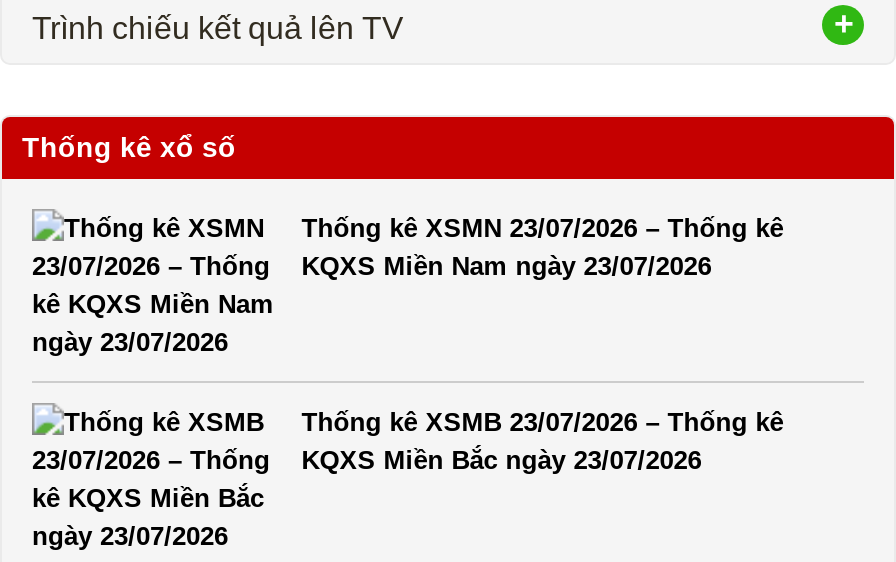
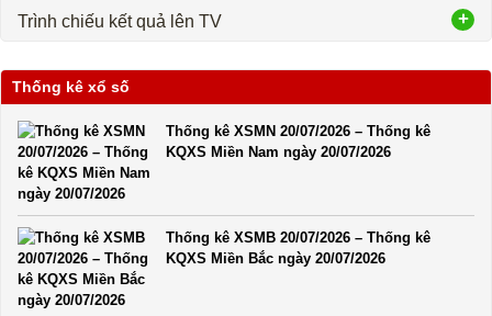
[302,213,784,281] Thống kê XSMN 23/07/2026 – Thống kê | KQXS Miền Nam ngày 23/07/2026 -> [166,123,430,160] Thống kê XSMN 20/07/2026 – Thống kê | KQXS Miền Nam ngày 20/07/2026
[302,407,784,475] Thống kê XSMB 23/07/2026 – Thống kê | KQXS Miền Bắc ngày 23/07/2026 -> [166,229,430,267] Thống kê XSMB 20/07/2026 – Thống kê | KQXS Miền Bắc ngày 20/07/2026

